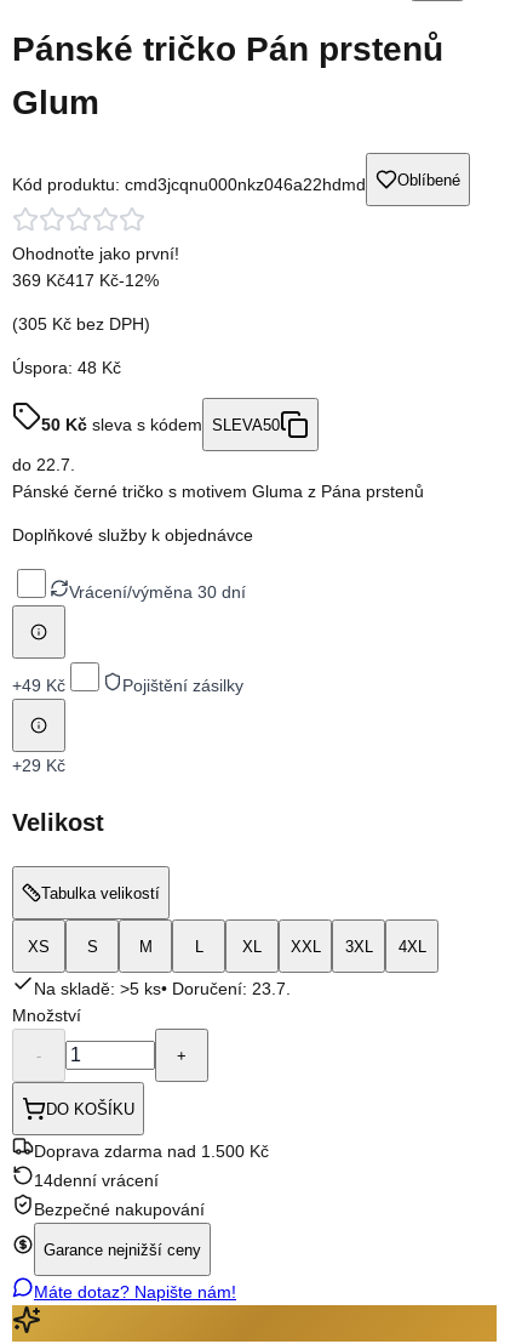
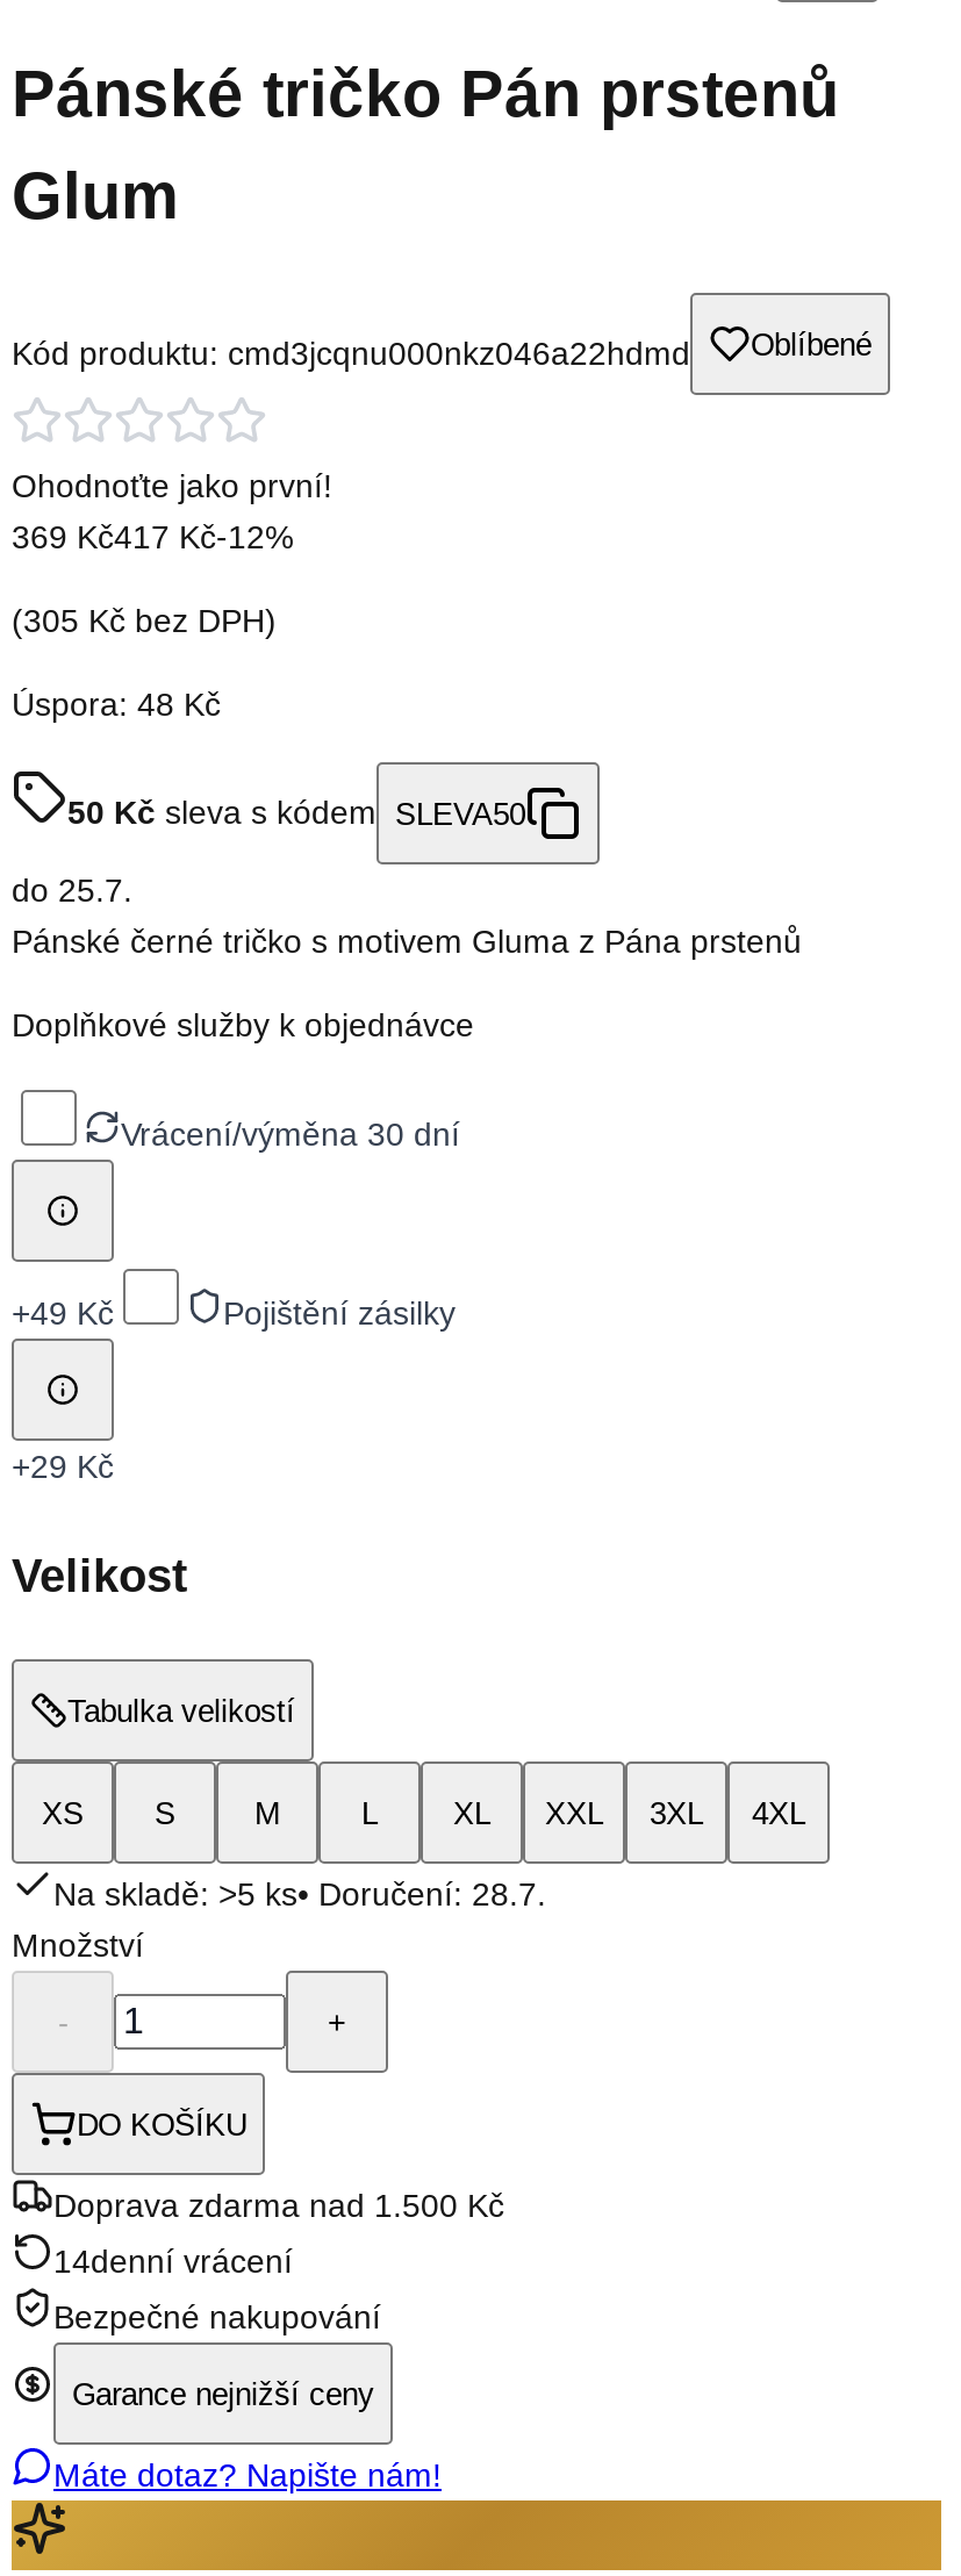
[12,455,75,475] do 22.7. -> [12,872,132,909] do 25.7.
[34,979,291,999] Na skladě: >5 ks• Doručení: 23.7. -> [53,1876,546,1913] Na skladě: >5 ks• Doručení: 28.7.

